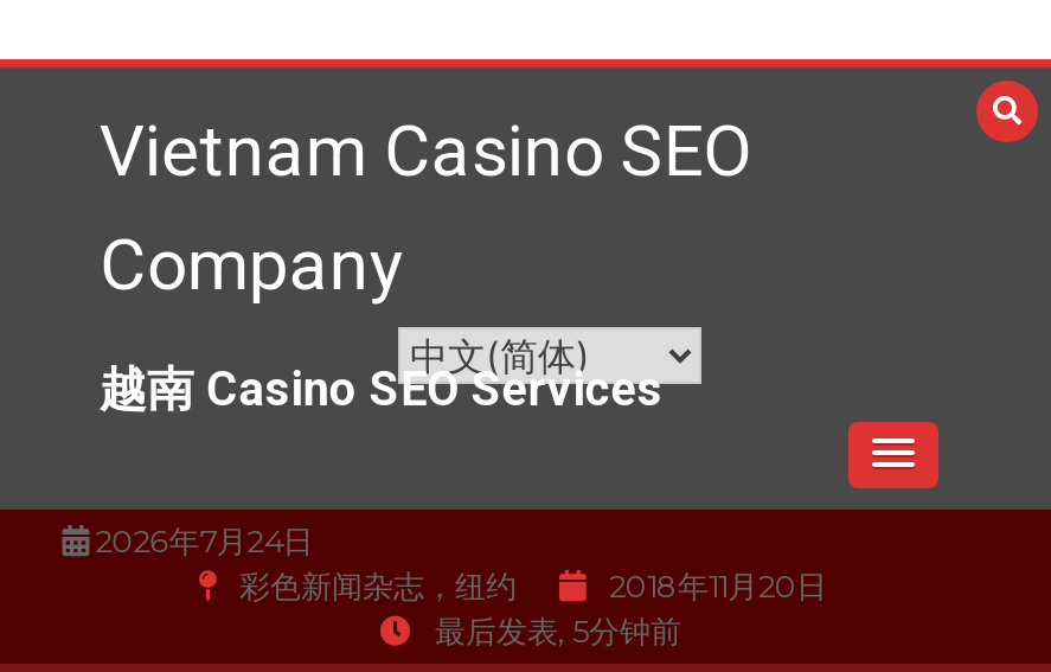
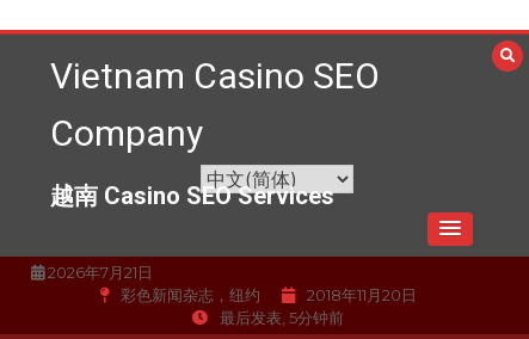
[88,522,313,560] 2026年7月24日 -> [44,263,153,282] 2026年7月21日

